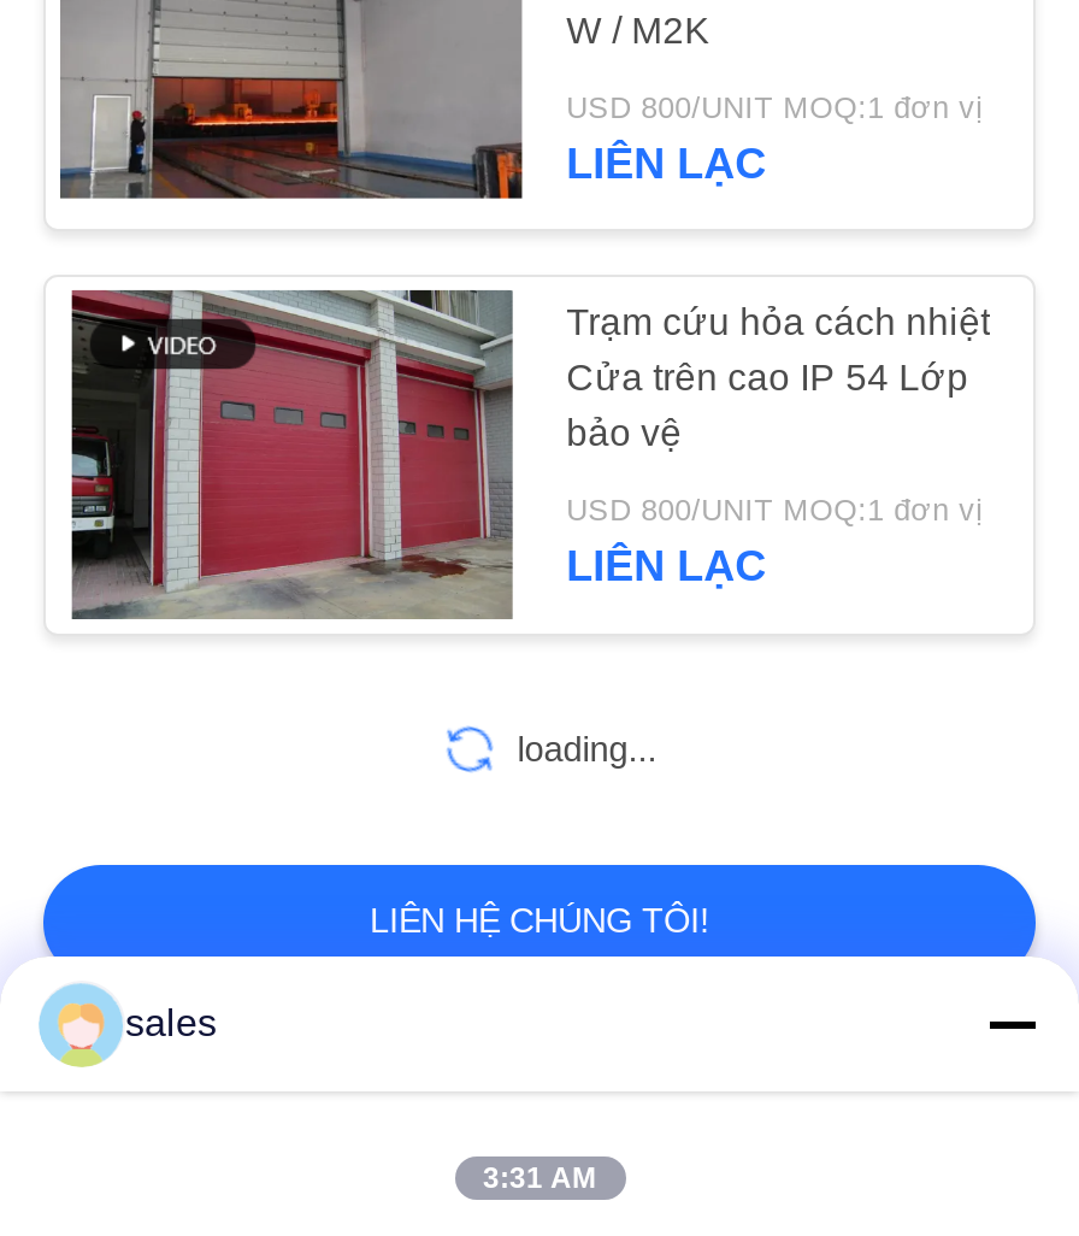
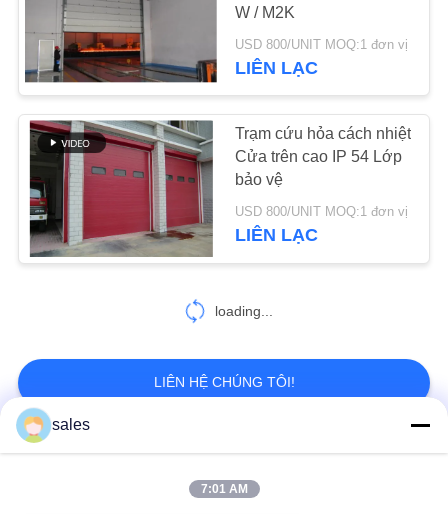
[483,1161,596,1195] 3:31 AM -> [200,482,247,496] 7:01 AM

